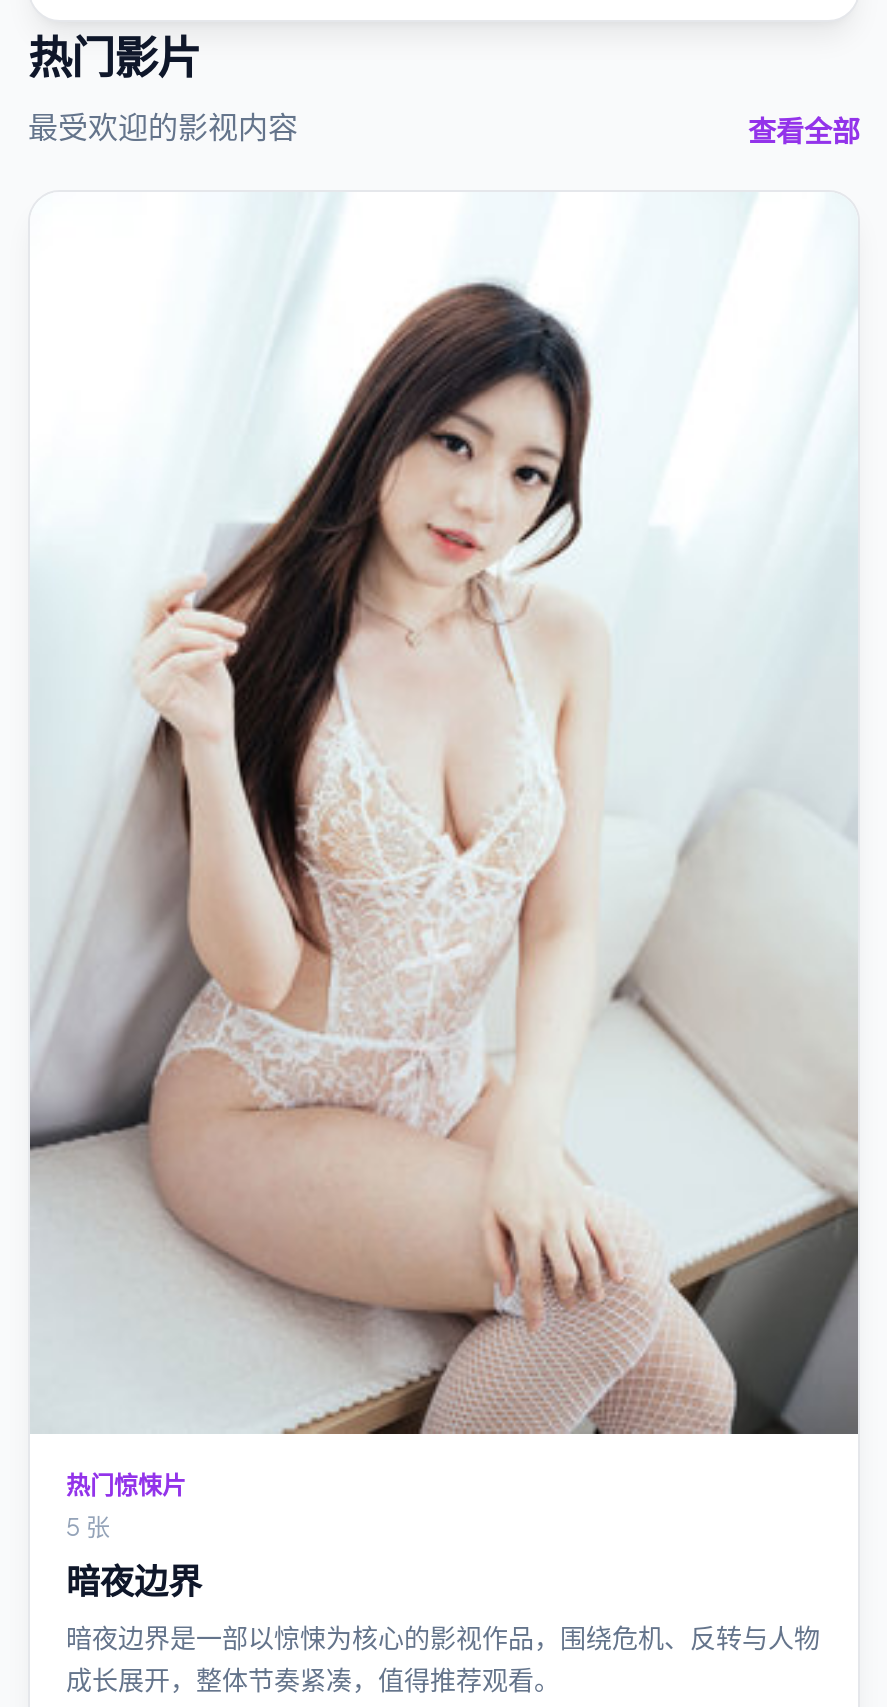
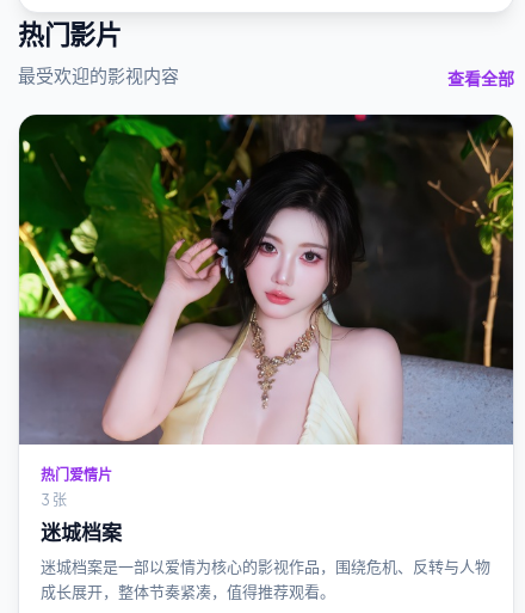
[28,194,860,1602] [image] | 热门惊悚片 | 5 张 | 暗夜边界 -> [18,114,514,545] [image] | 热门爱情片 | 3 张 | 迷城档案
[66,1622,820,1654] 暗夜边界是一部以惊悚为核心的影视作品，围绕危机、反转与人物 -> [41,557,490,576] 迷城档案是一部以爱情为核心的影视作品，围绕危机、反转与人物

